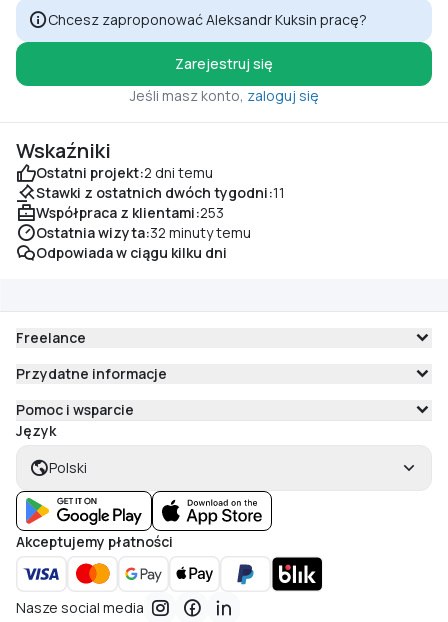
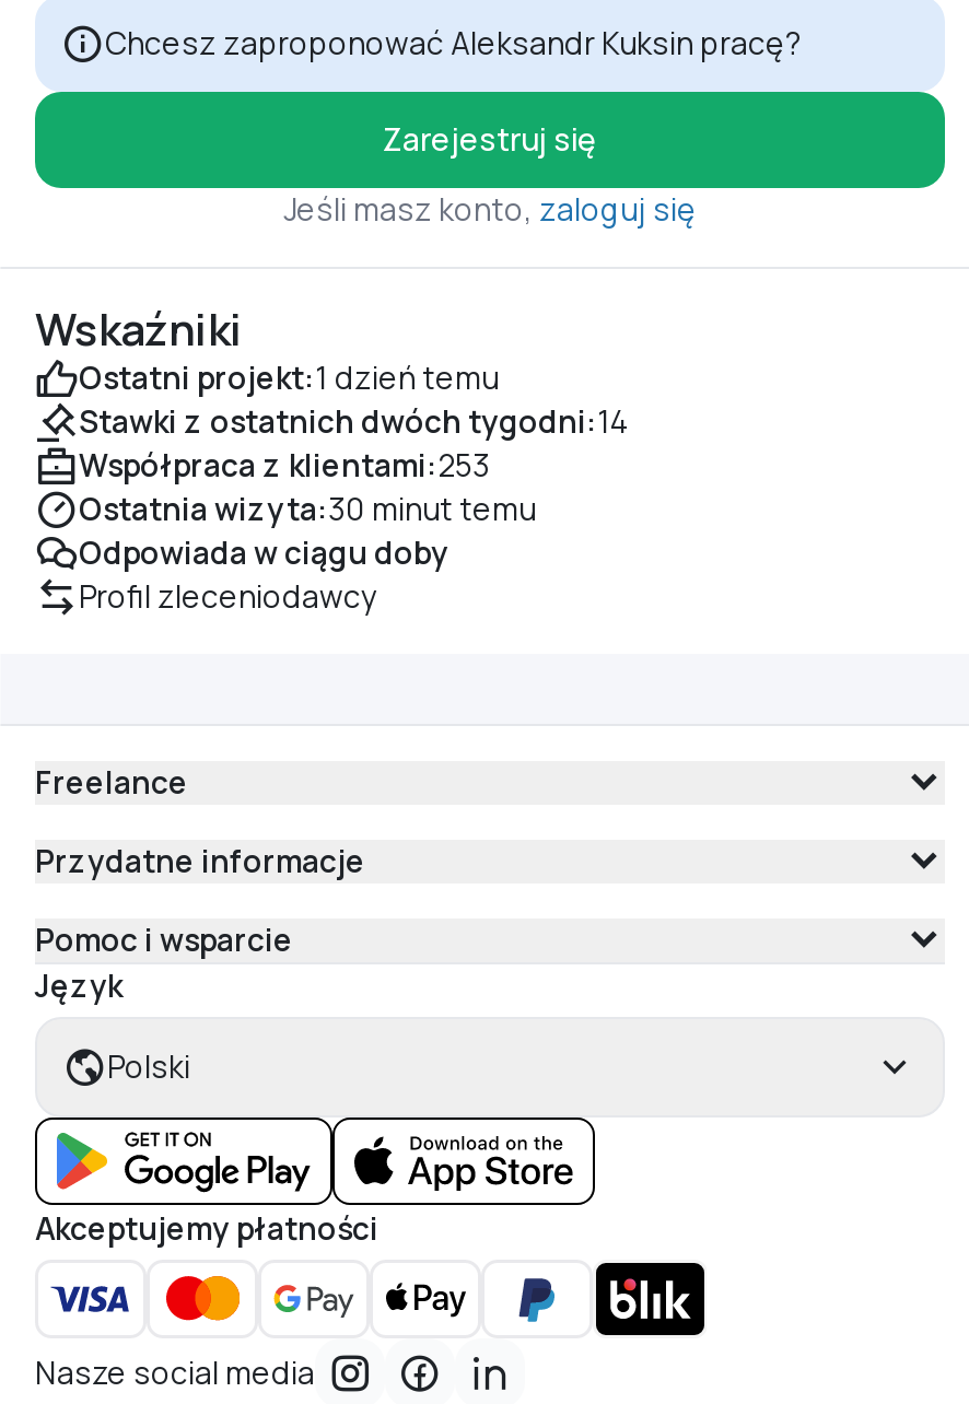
[36,163,213,182] Ostatni projekt: 2 dni temu -> [79,356,499,398] Ostatni projekt: 1 dzień temu
[36,183,285,202] Stawki z ostatnich dwóch tygodni:11 -> [79,400,630,442] Stawki z ostatnich dwóch tygodni:14
[36,223,251,262] Ostatnia wizyta:32 minuty temu | Odpowiada w ciągu kilku dni -> [79,488,536,617] Ostatnia wizyta:30 minut temu | Odpowiada w ciągu doby | Profil zleceniodawcy

